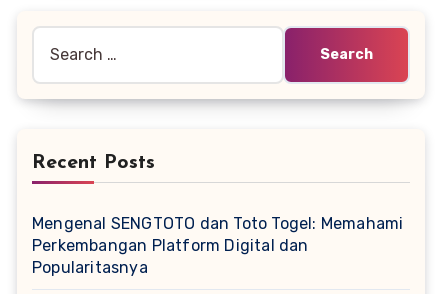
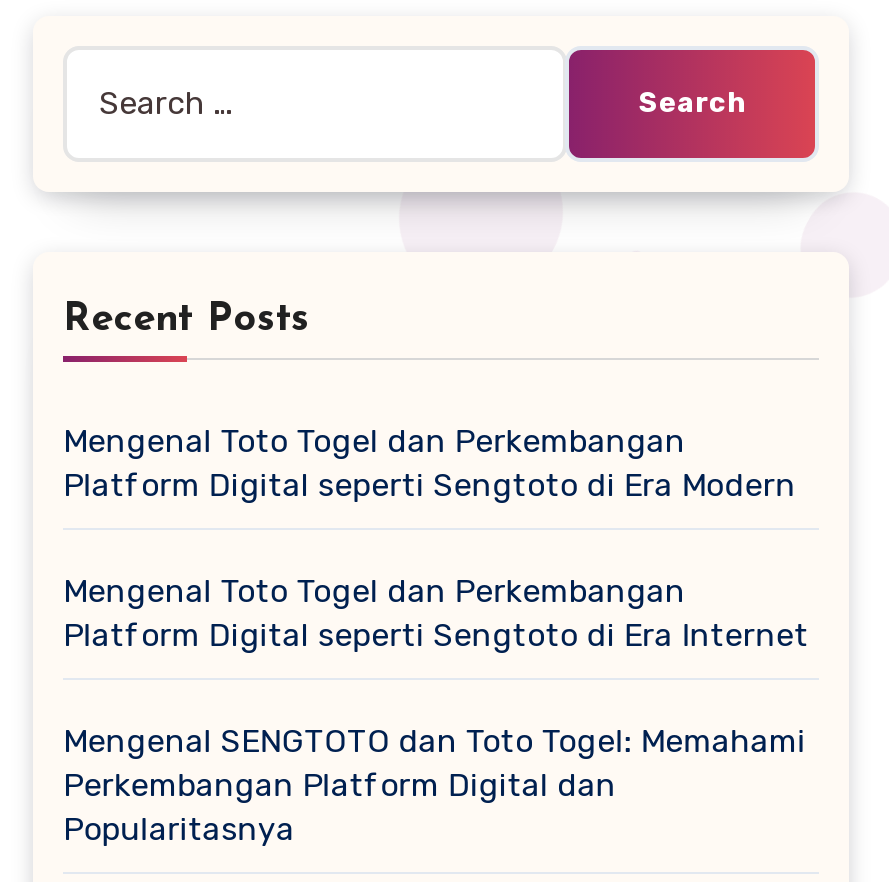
none -> [63,421,809,653] Mengenal Toto Togel dan Perkembangan | Platform Digital seperti Sengtoto di Era Modern | Mengenal Toto Togel dan Perkembangan | Platform Digital seperti Sengtoto di Era Internet

